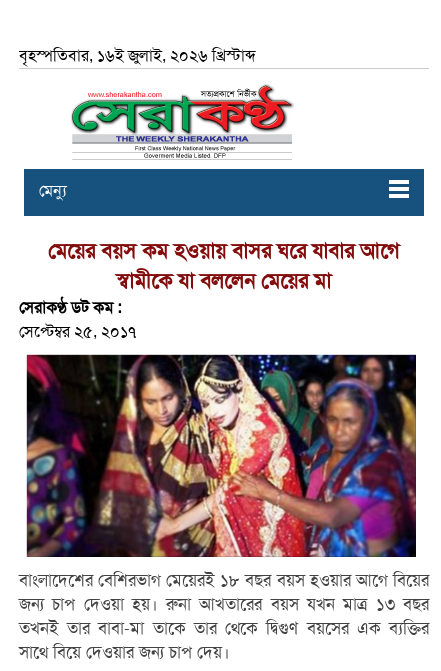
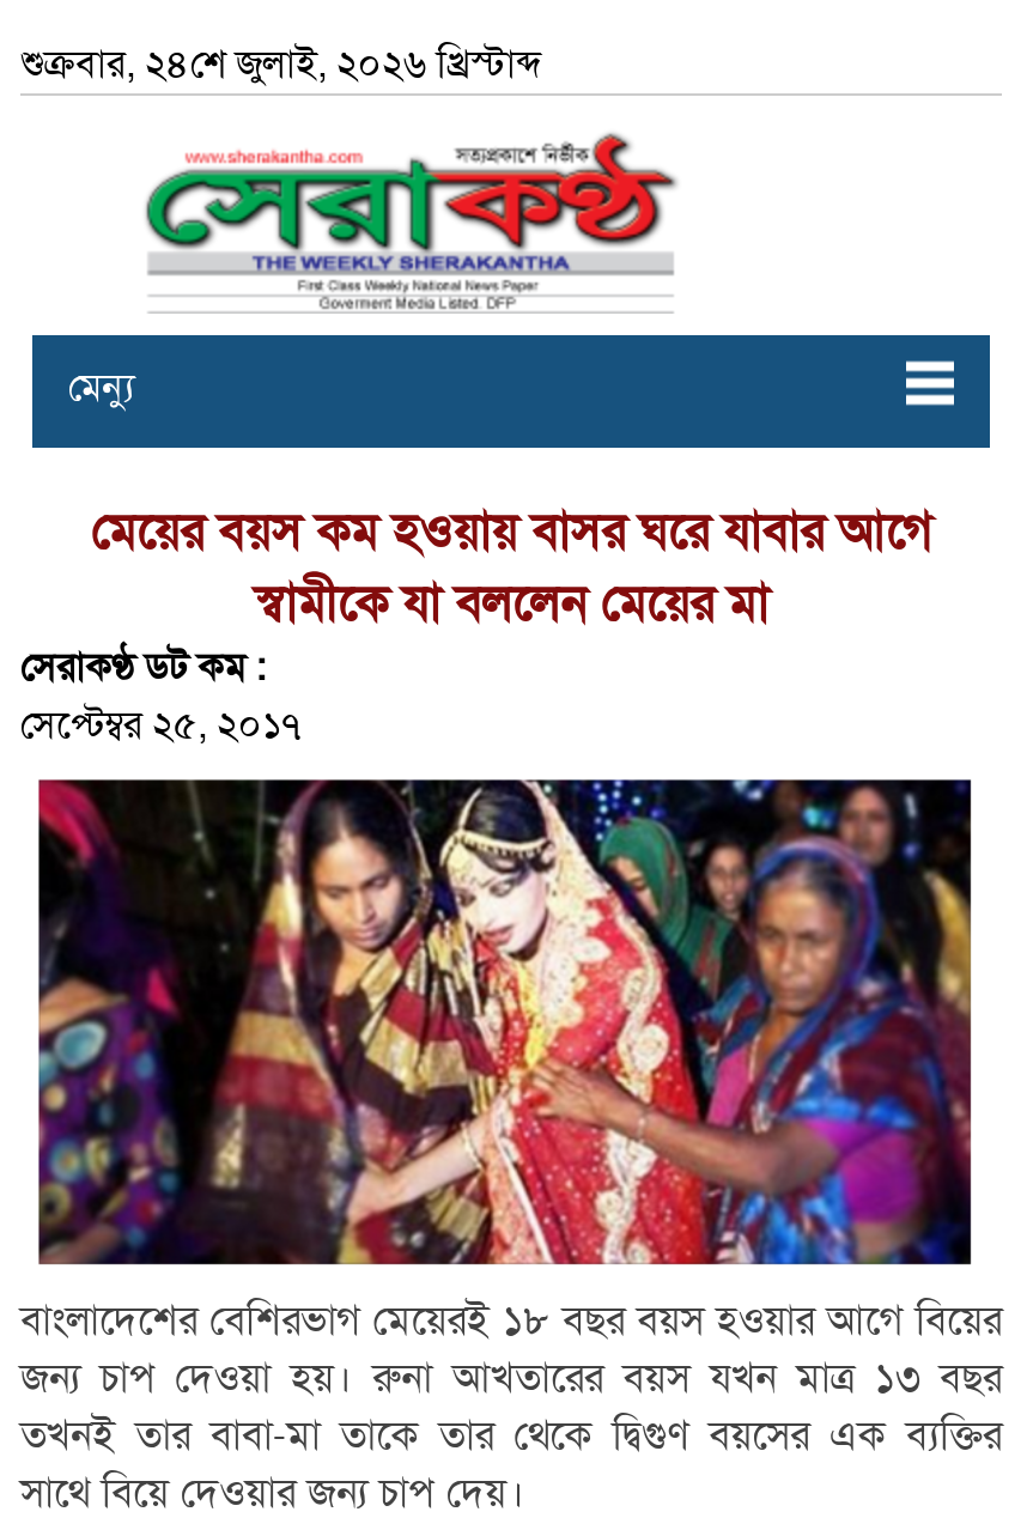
[19,46,256,66] বৃহস্পতিবার, ১৬ই জুলাই, ২০২৬ খ্রিস্টাব্দ -> [20,41,542,89] শুক্রবার, ২৪শে জুলাই, ২০২৬ খ্রিস্টাব্দ

